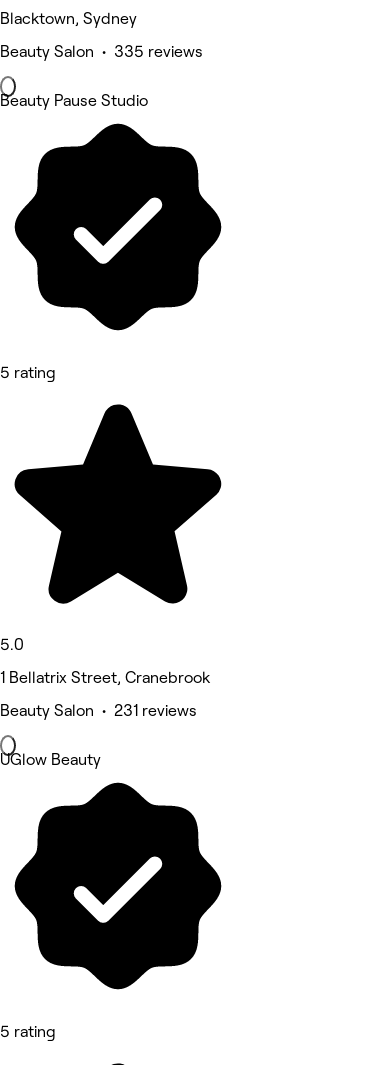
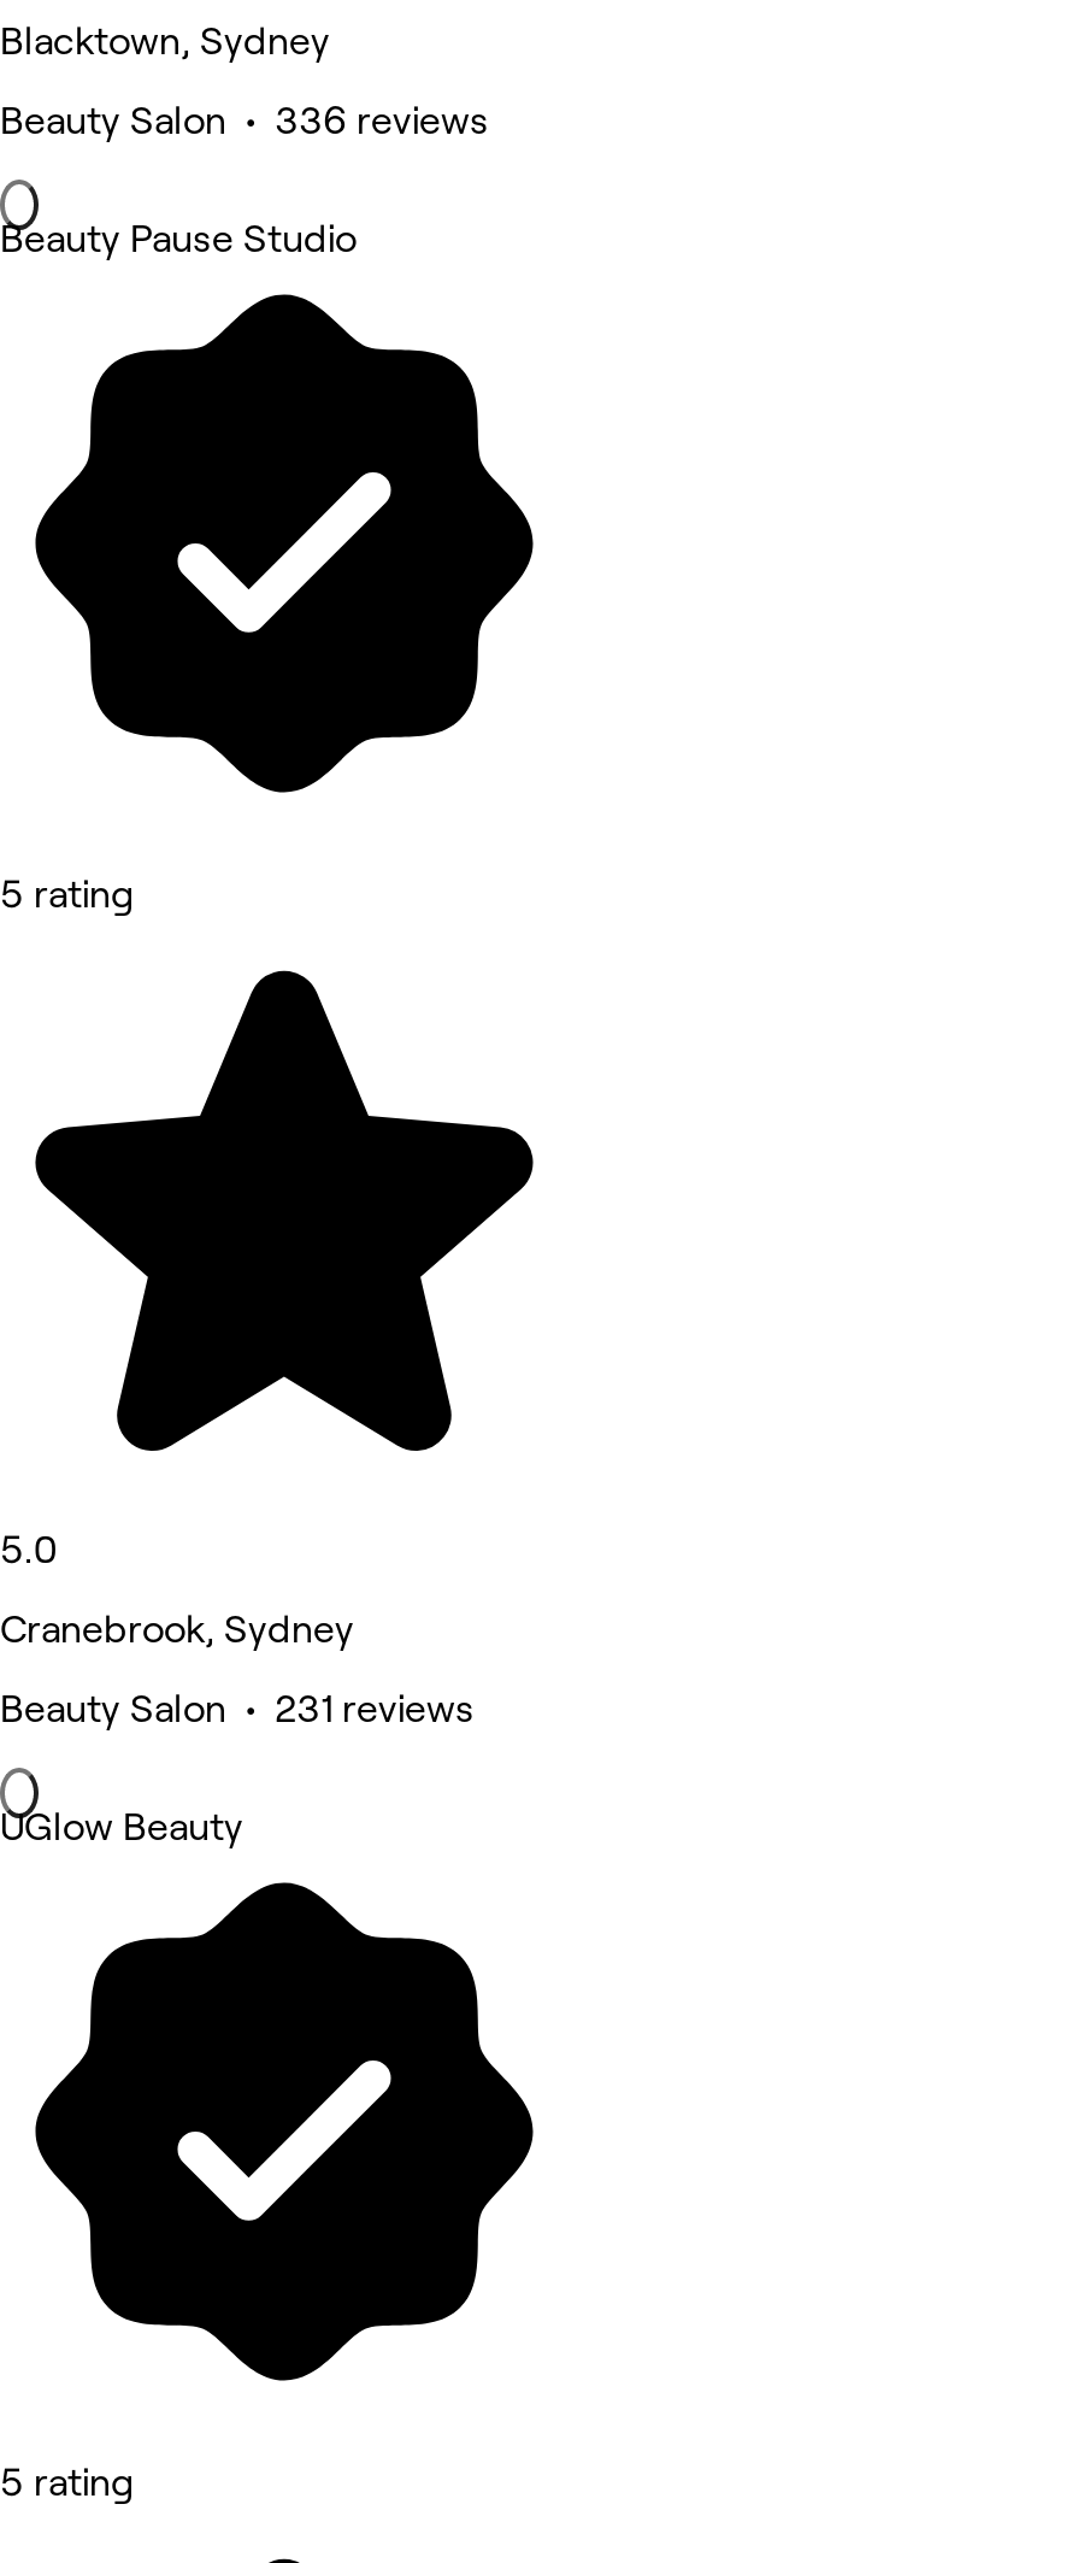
[0,43,203,60] Beauty Salon • 335 reviews -> [0,101,489,142] Beauty Salon • 336 reviews
[0,669,210,686] 1 Bellatrix Street, Cranebrook -> [0,1610,354,1651] Cranebrook, Sydney

